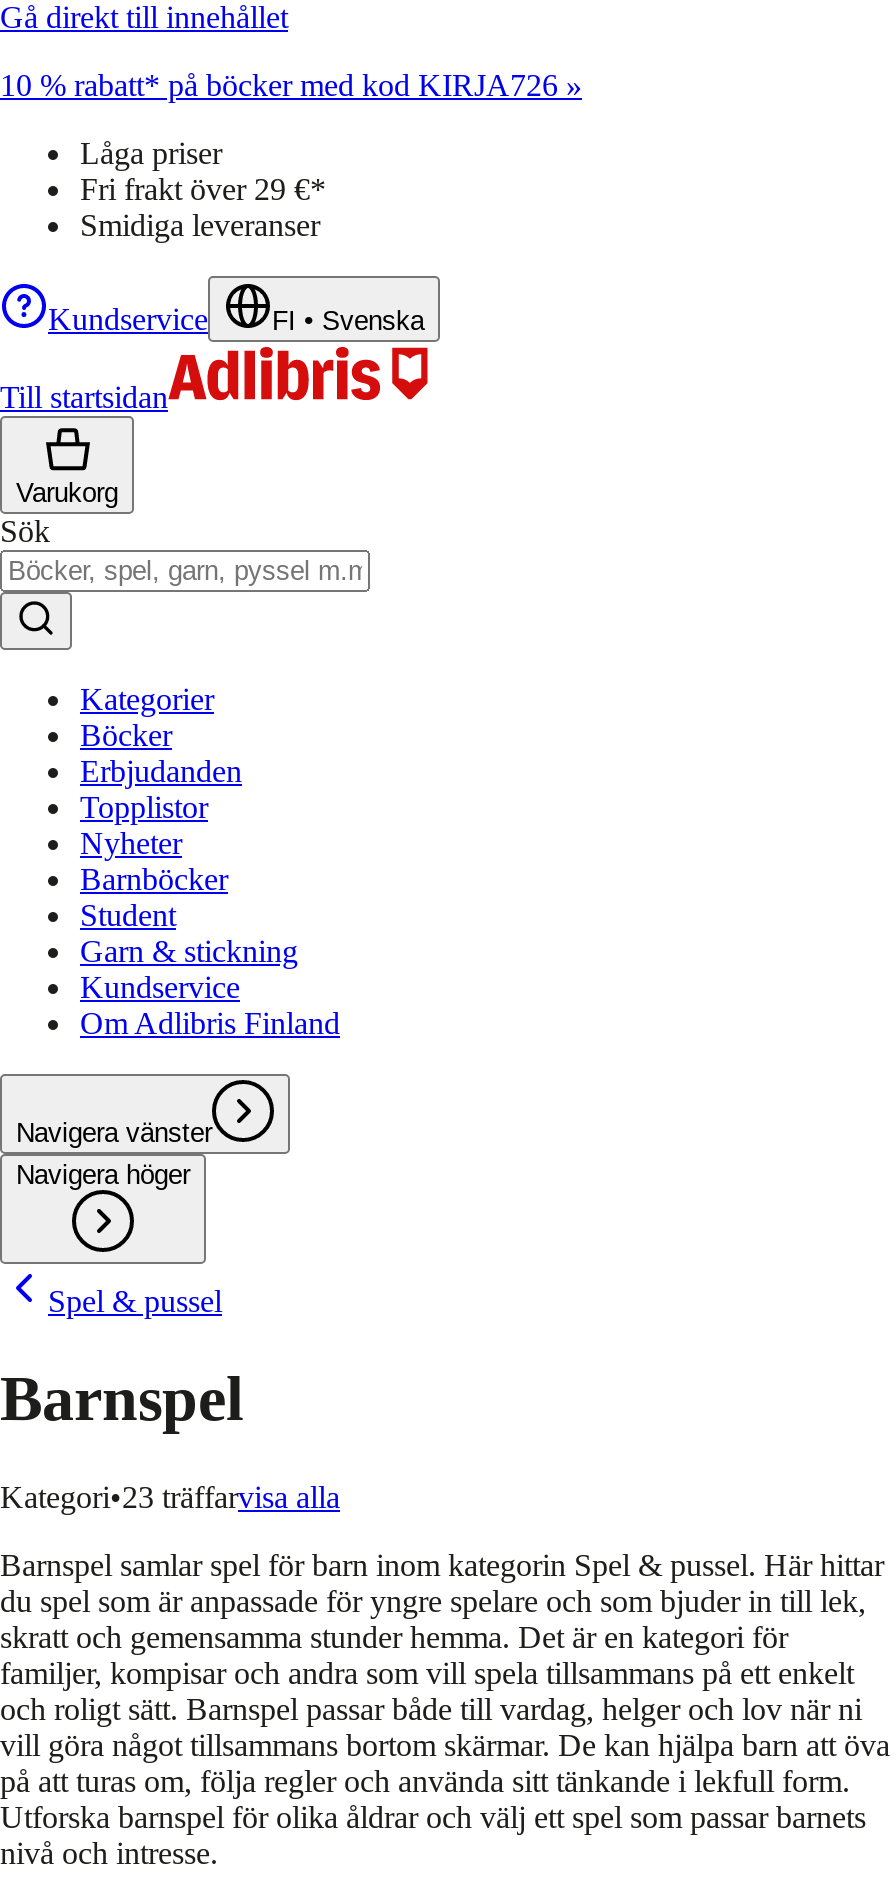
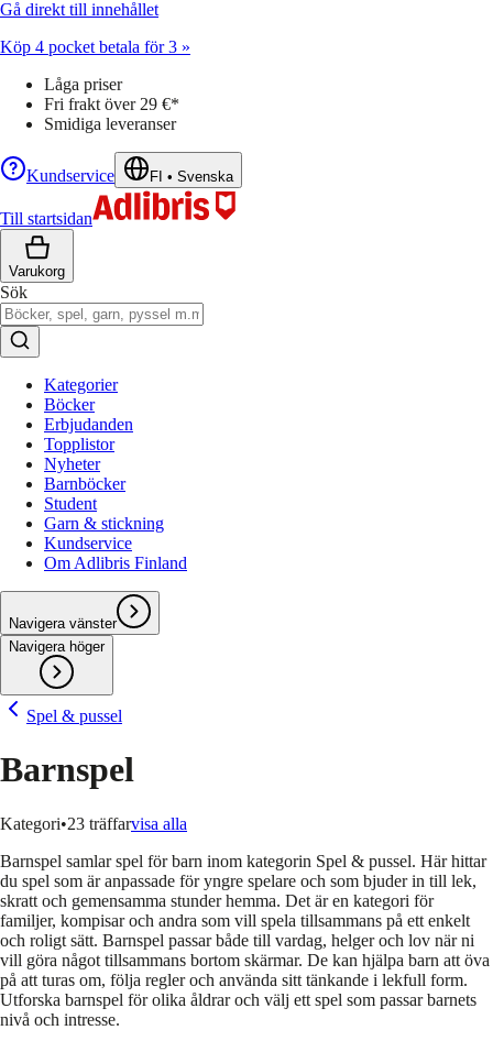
[0,68,582,102] 10 % rabatt* på böcker med kod KIRJA726 » -> [0,37,190,56] Köp 4 pocket betala för 3 »

